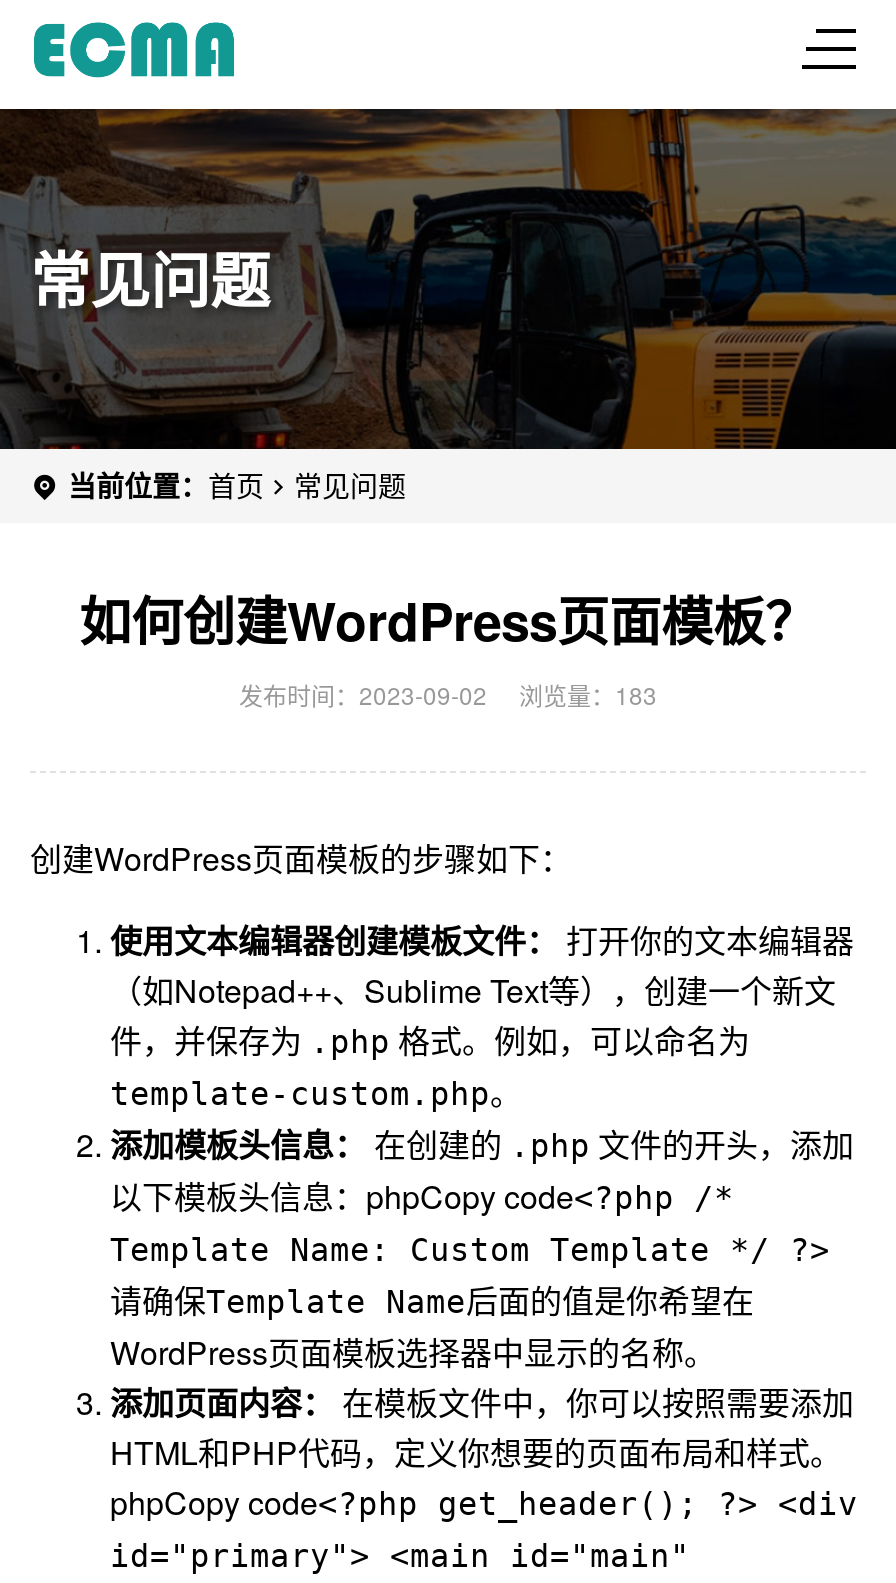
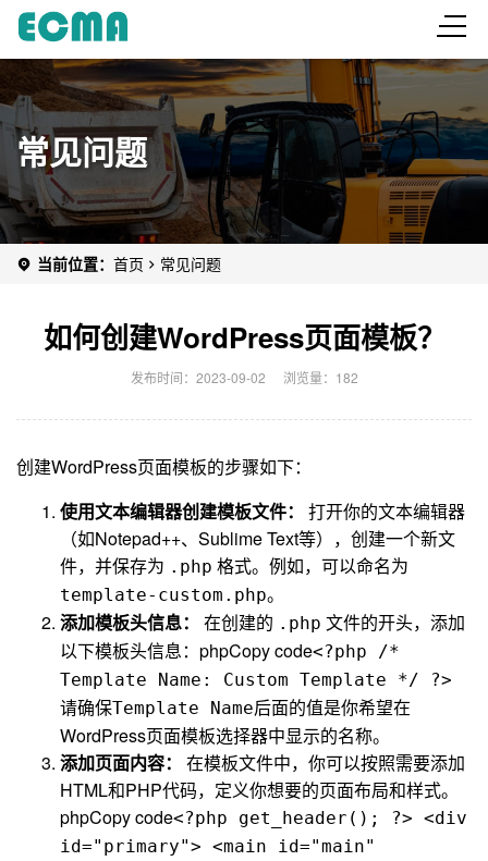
[239,677,657,711] 发布时间：2023-09-02 浏览量：183 -> [130,368,358,386] 发布时间：2023-09-02 浏览量：182

